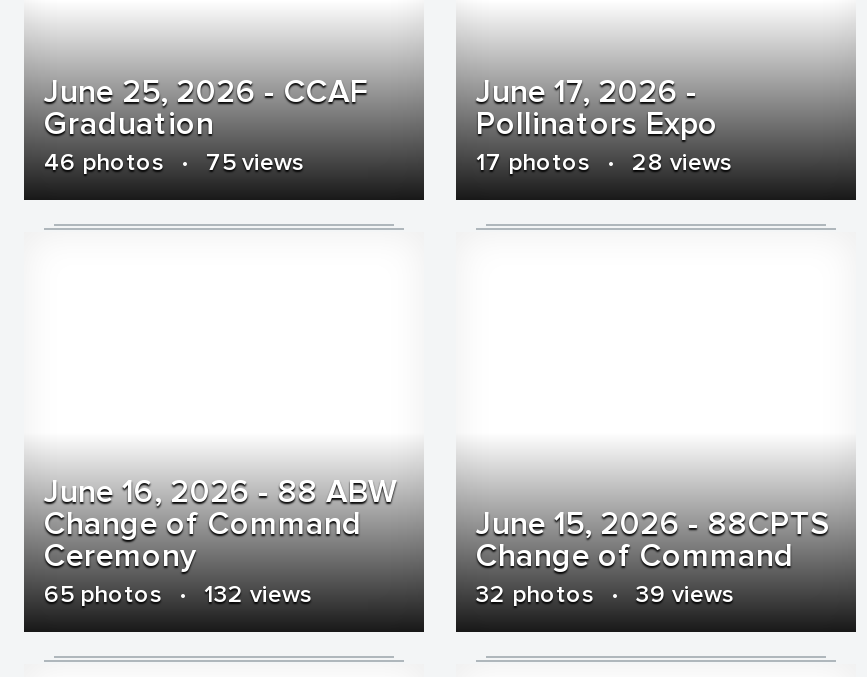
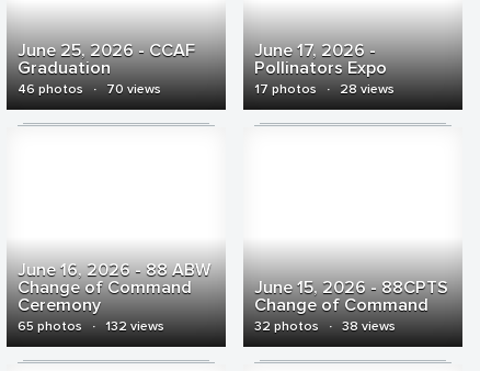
[44,148,304,178] 46 photos · 75 views -> [18,81,161,98] 46 photos · 70 views
[476,580,734,610] 32 photos · 39 views -> [254,318,396,335] 32 photos · 38 views

